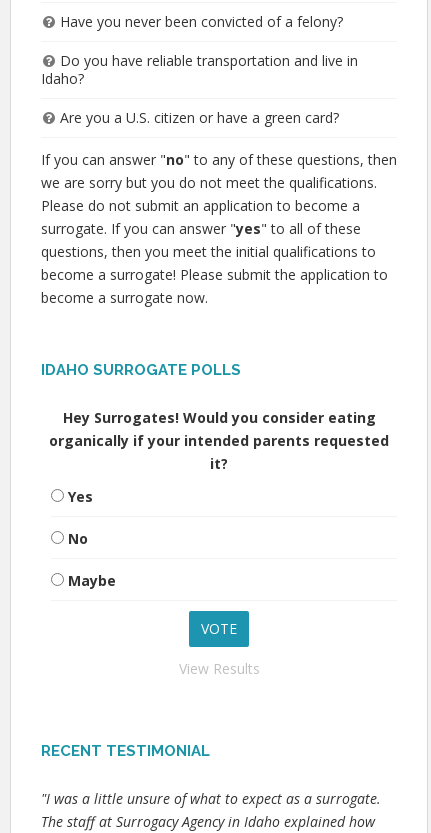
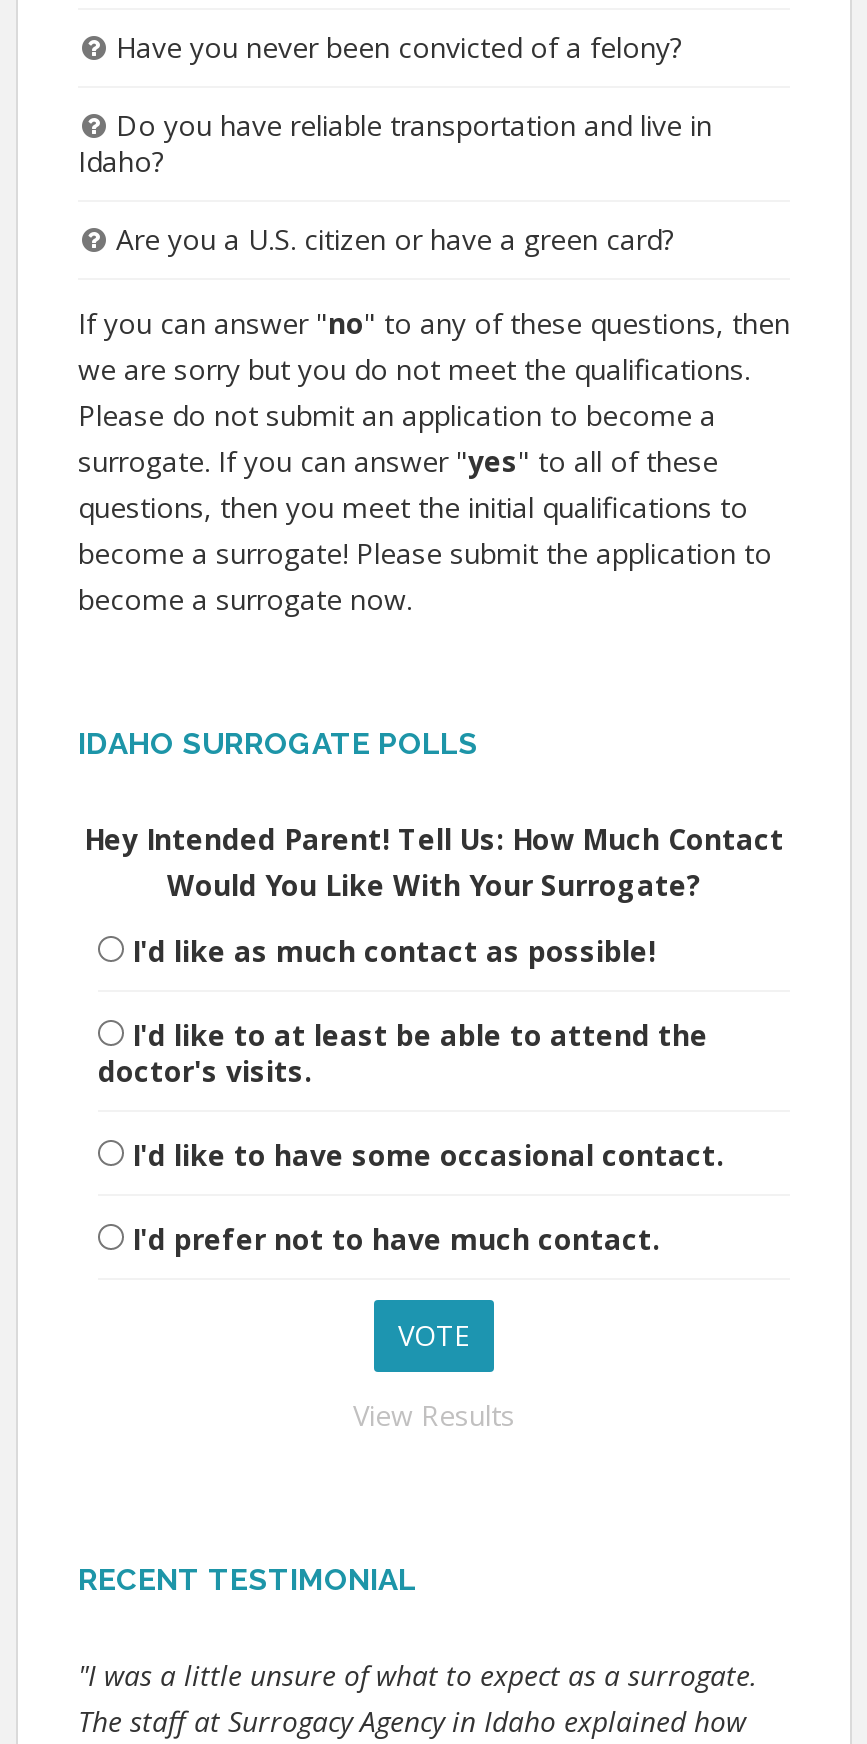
[49,408,389,590] Hey Surrogates! Would you consider eating | organically if your intended parents requested | it? | Yes | No | Maybe -> [84,820,784,1258] Hey Intended Parent! Tell Us: How Much Contact | Would You Like With Your Surrogate? | I'd like as much contact as possible! | I'd like to at least be able to attend the | doctor's visits. | I'd like to have some occasional contact. | I'd prefer not to have much contact.

